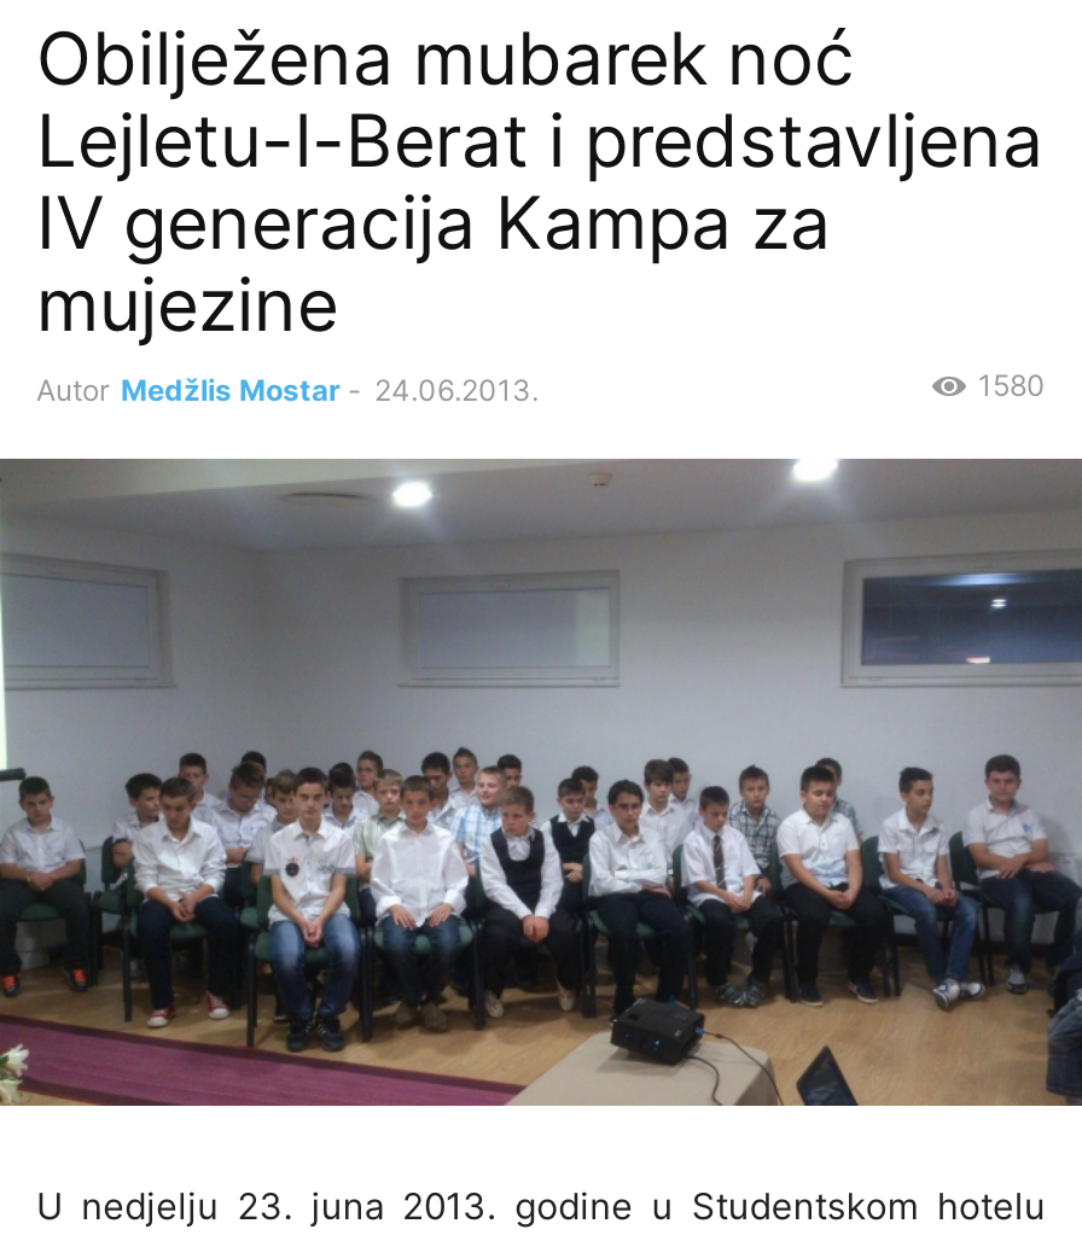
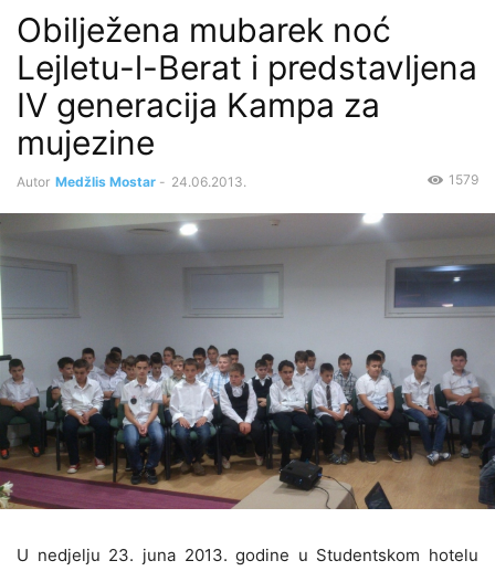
[978,367,1046,403] 1580 -> [449,171,478,188] 1579

